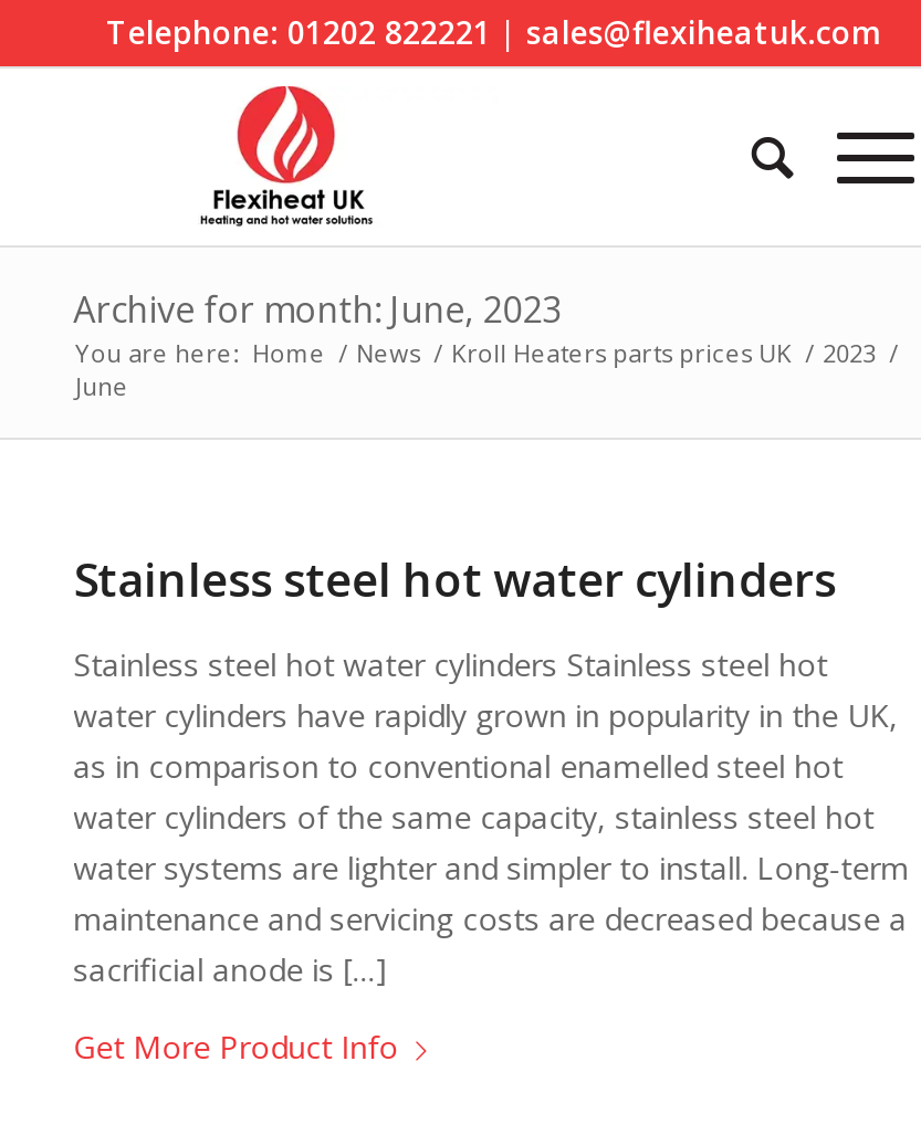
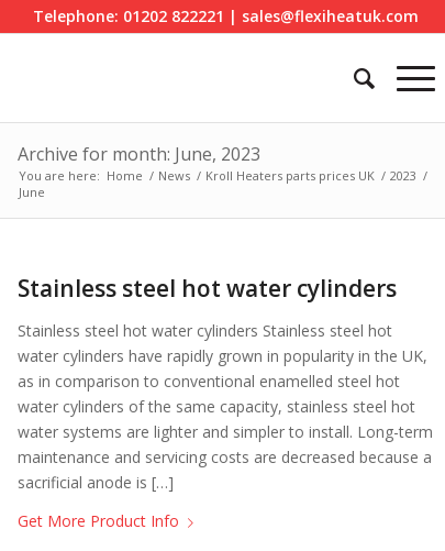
[198,84,375,228] [image] -> none

